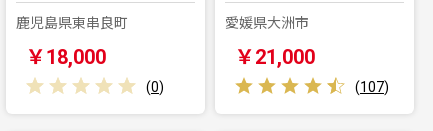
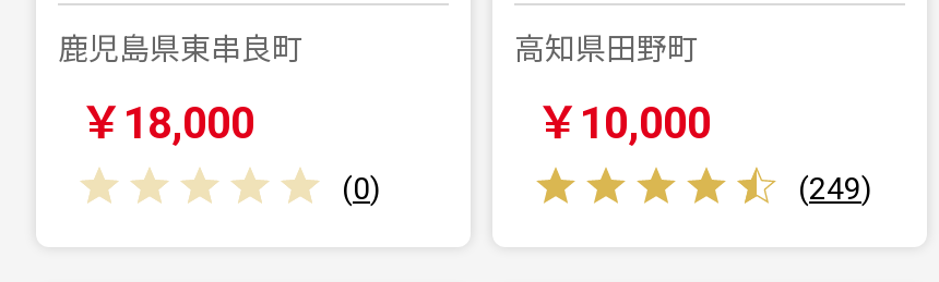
[225,15,309,31] 愛媛県大洲市 -> [514,31,698,66] 高知県田野町
[235,45,389,95] ￥21,000 | (107) -> [536,96,872,205] ￥10,000 | (249)

